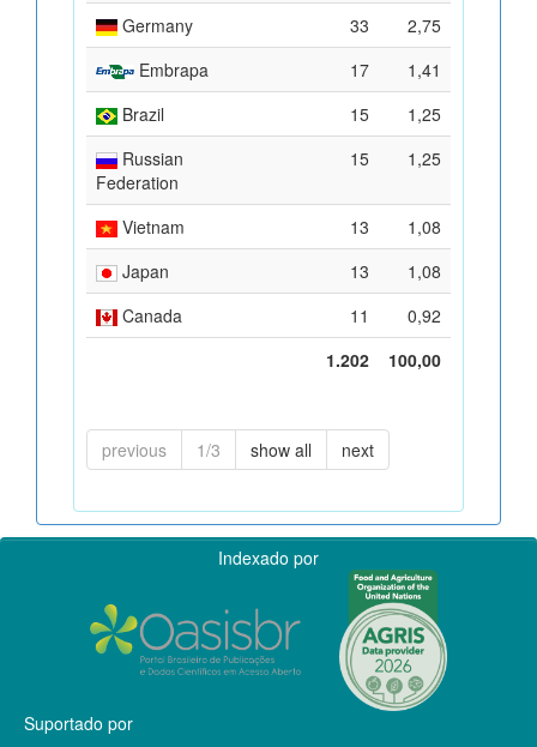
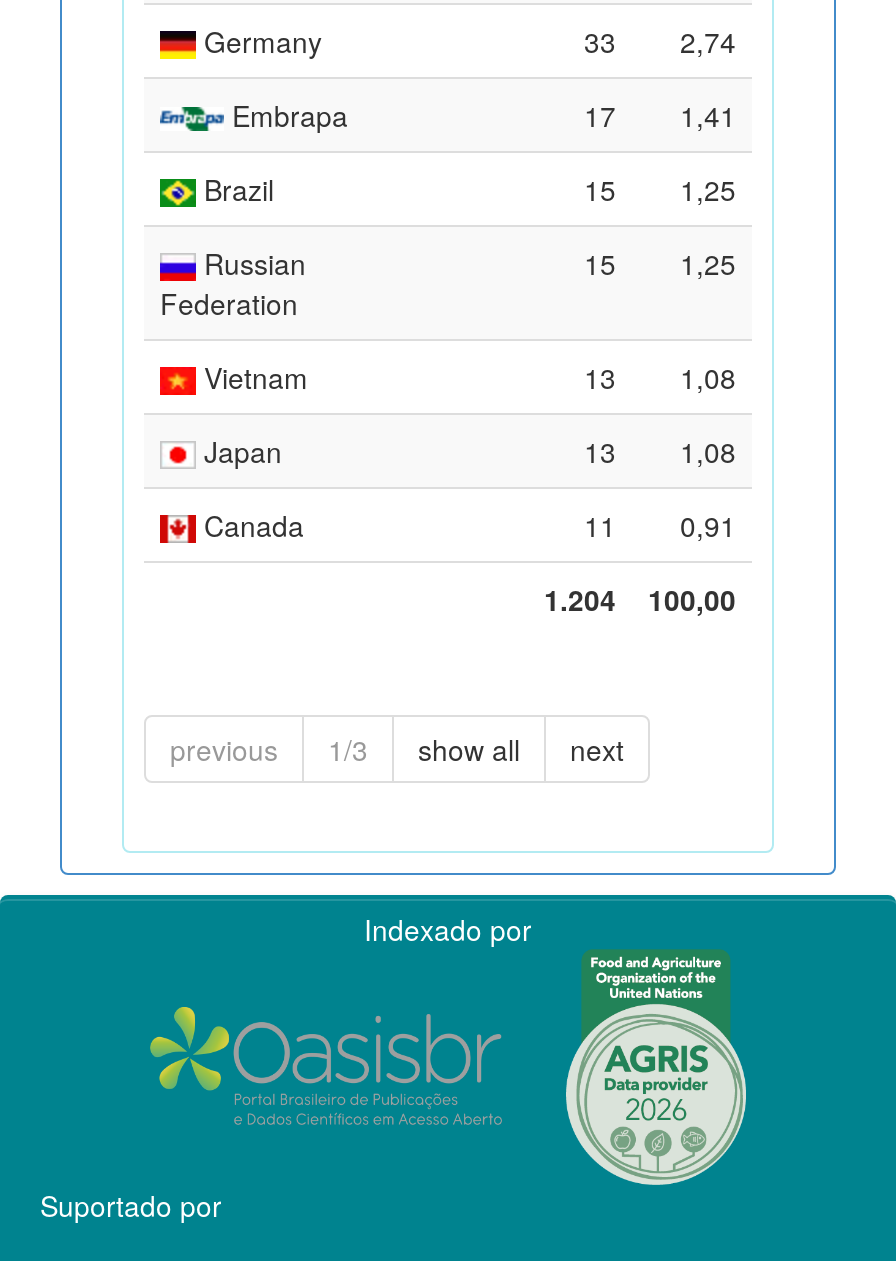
[350,13,441,37] 33 2,75 -> [584,20,736,60] 33 2,74
[350,303,441,327] 11 0,92 -> [584,504,736,544] 11 0,91
[326,347,441,371] 1.202 100,00 -> [544,578,736,618] 1.204 100,00

